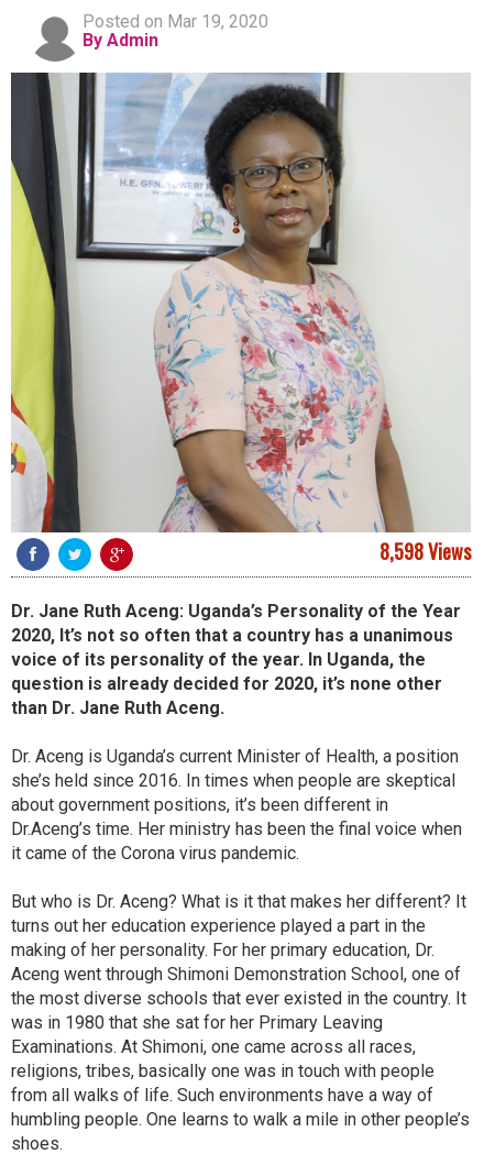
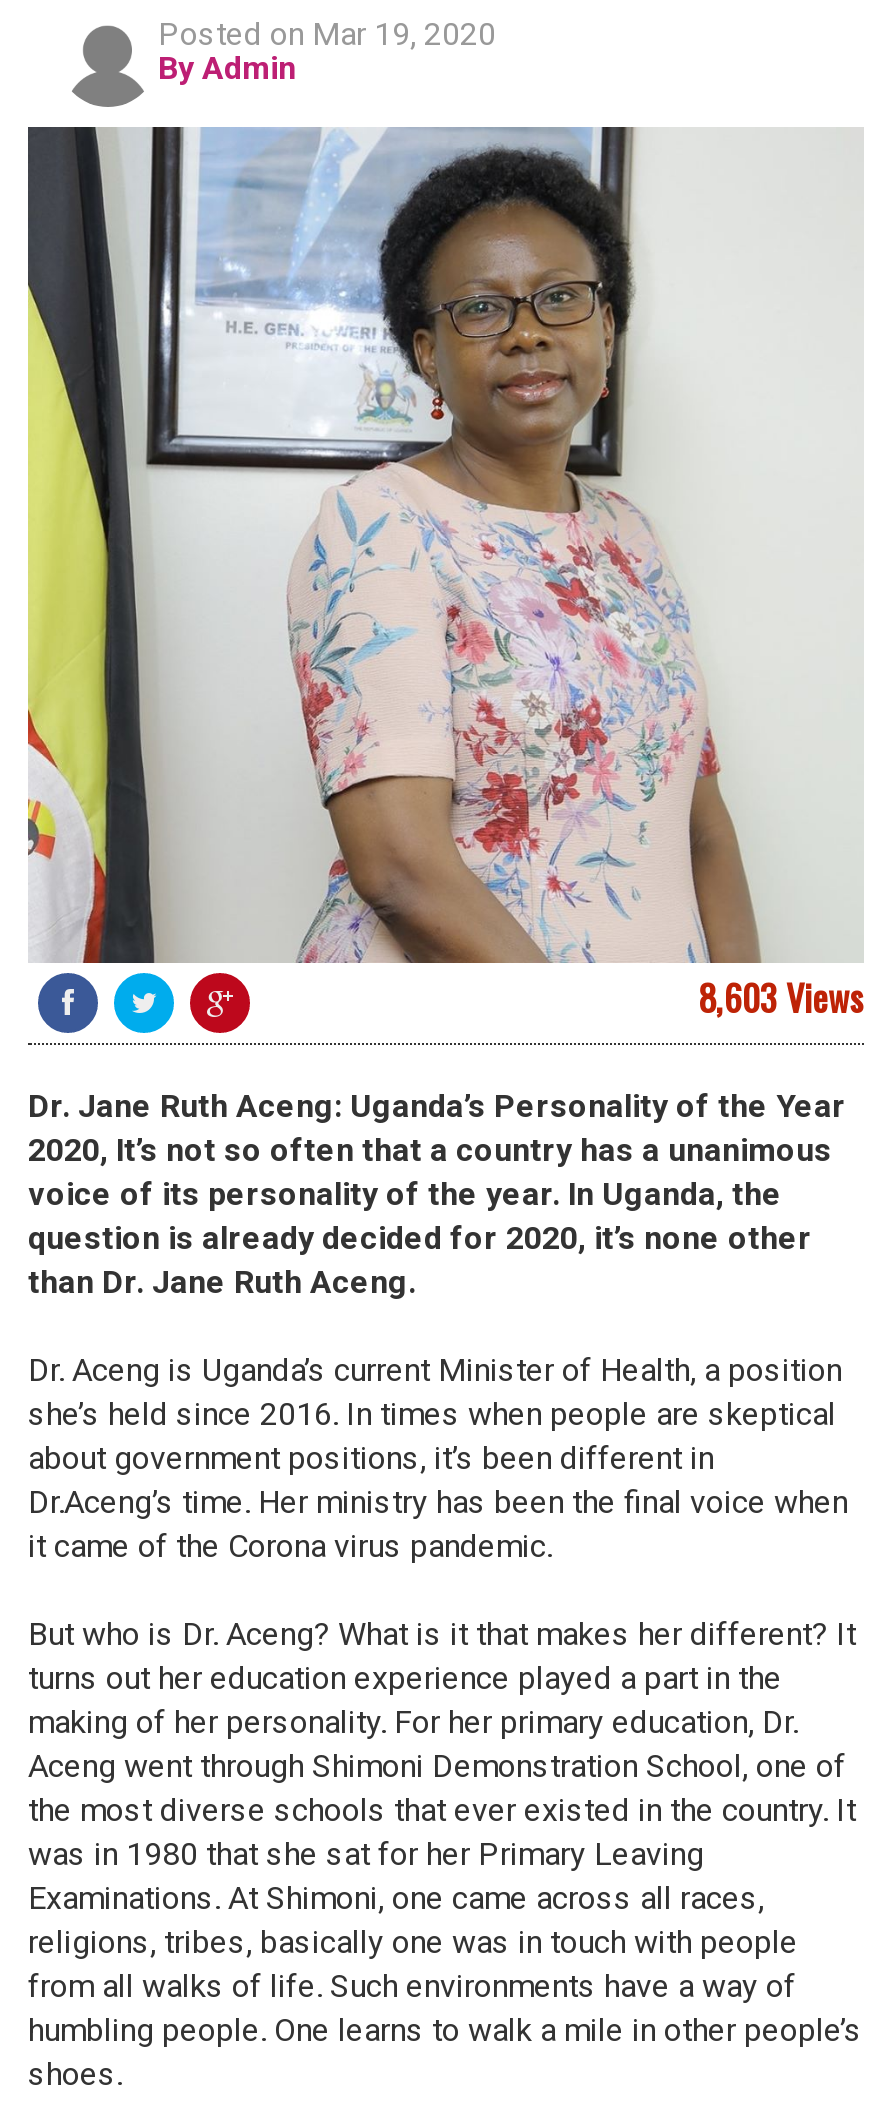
[380,537,471,565] 8,598 Views -> [698,970,864,1022] 8,603 Views

